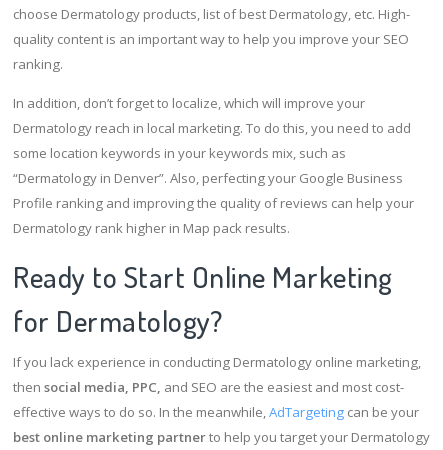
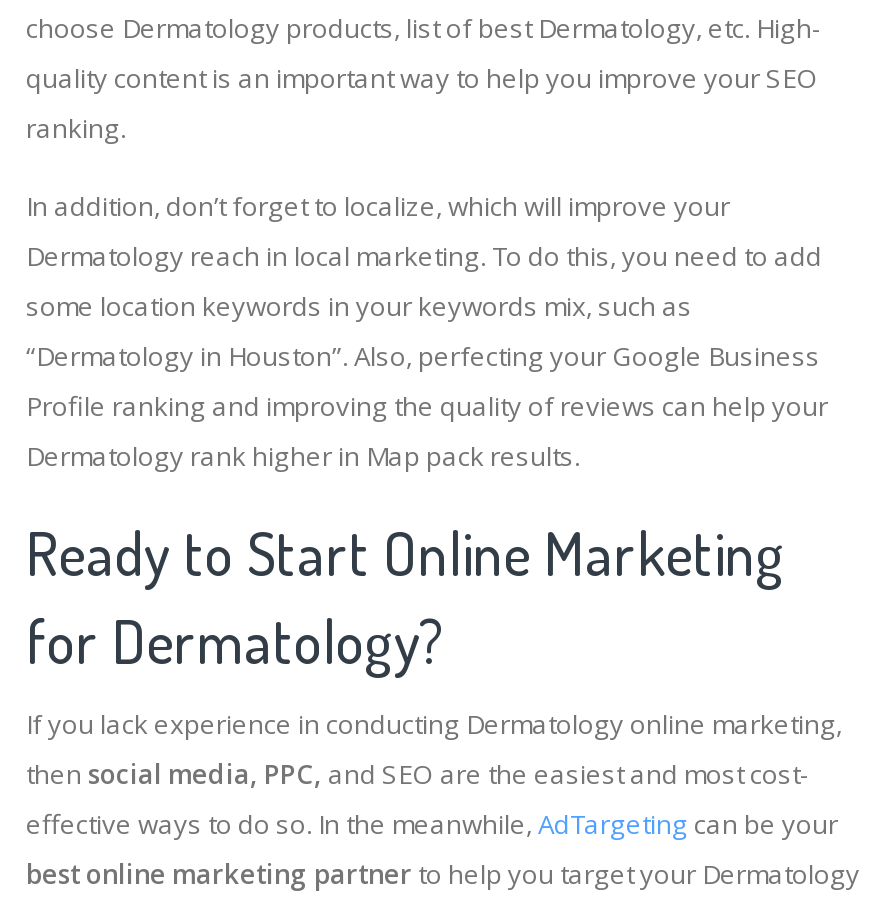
[13,169,403,187] “Dermatology in Denver”. Also, perfecting your Google Business -> [26,337,820,373] “Dermatology in Houston”. Also, perfecting your Google Business

